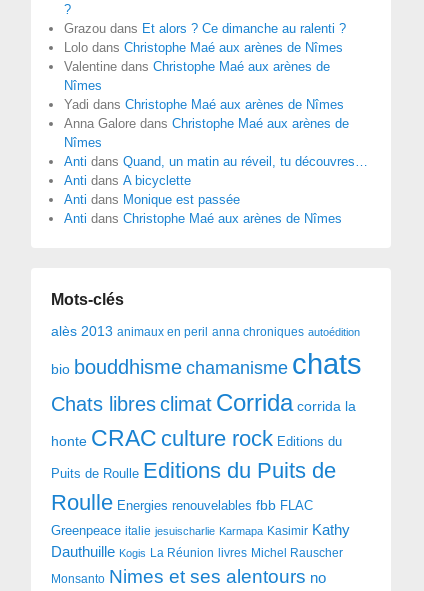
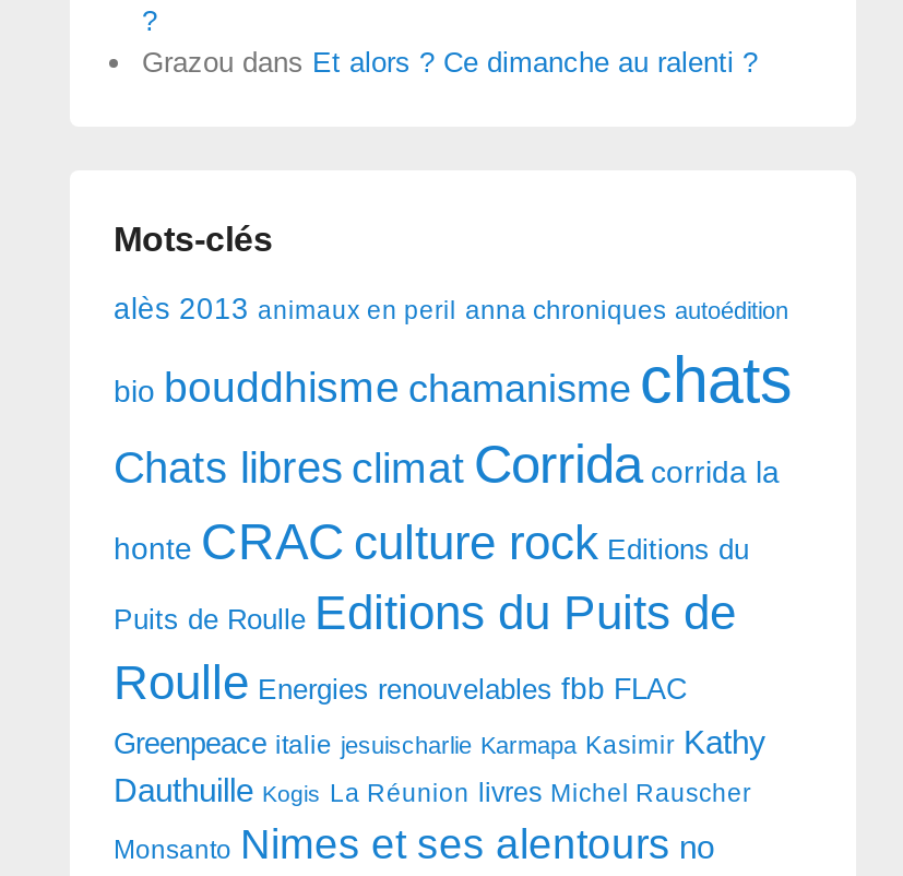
[64,40,368,226] Lolo dans Christophe Maé aux arènes de Nîmes | Valentine dans Christophe Maé aux arènes de | Nîmes | Yadi dans Christophe Maé aux arènes de Nîmes | Anna Galore dans Christophe Maé aux arènes de | Nîmes | Anti dans Quand, un matin au réveil, tu découvres… | Anti dans A bicyclette | Anti dans Monique est passée | Anti dans Christophe Maé aux arènes de Nîmes -> none

